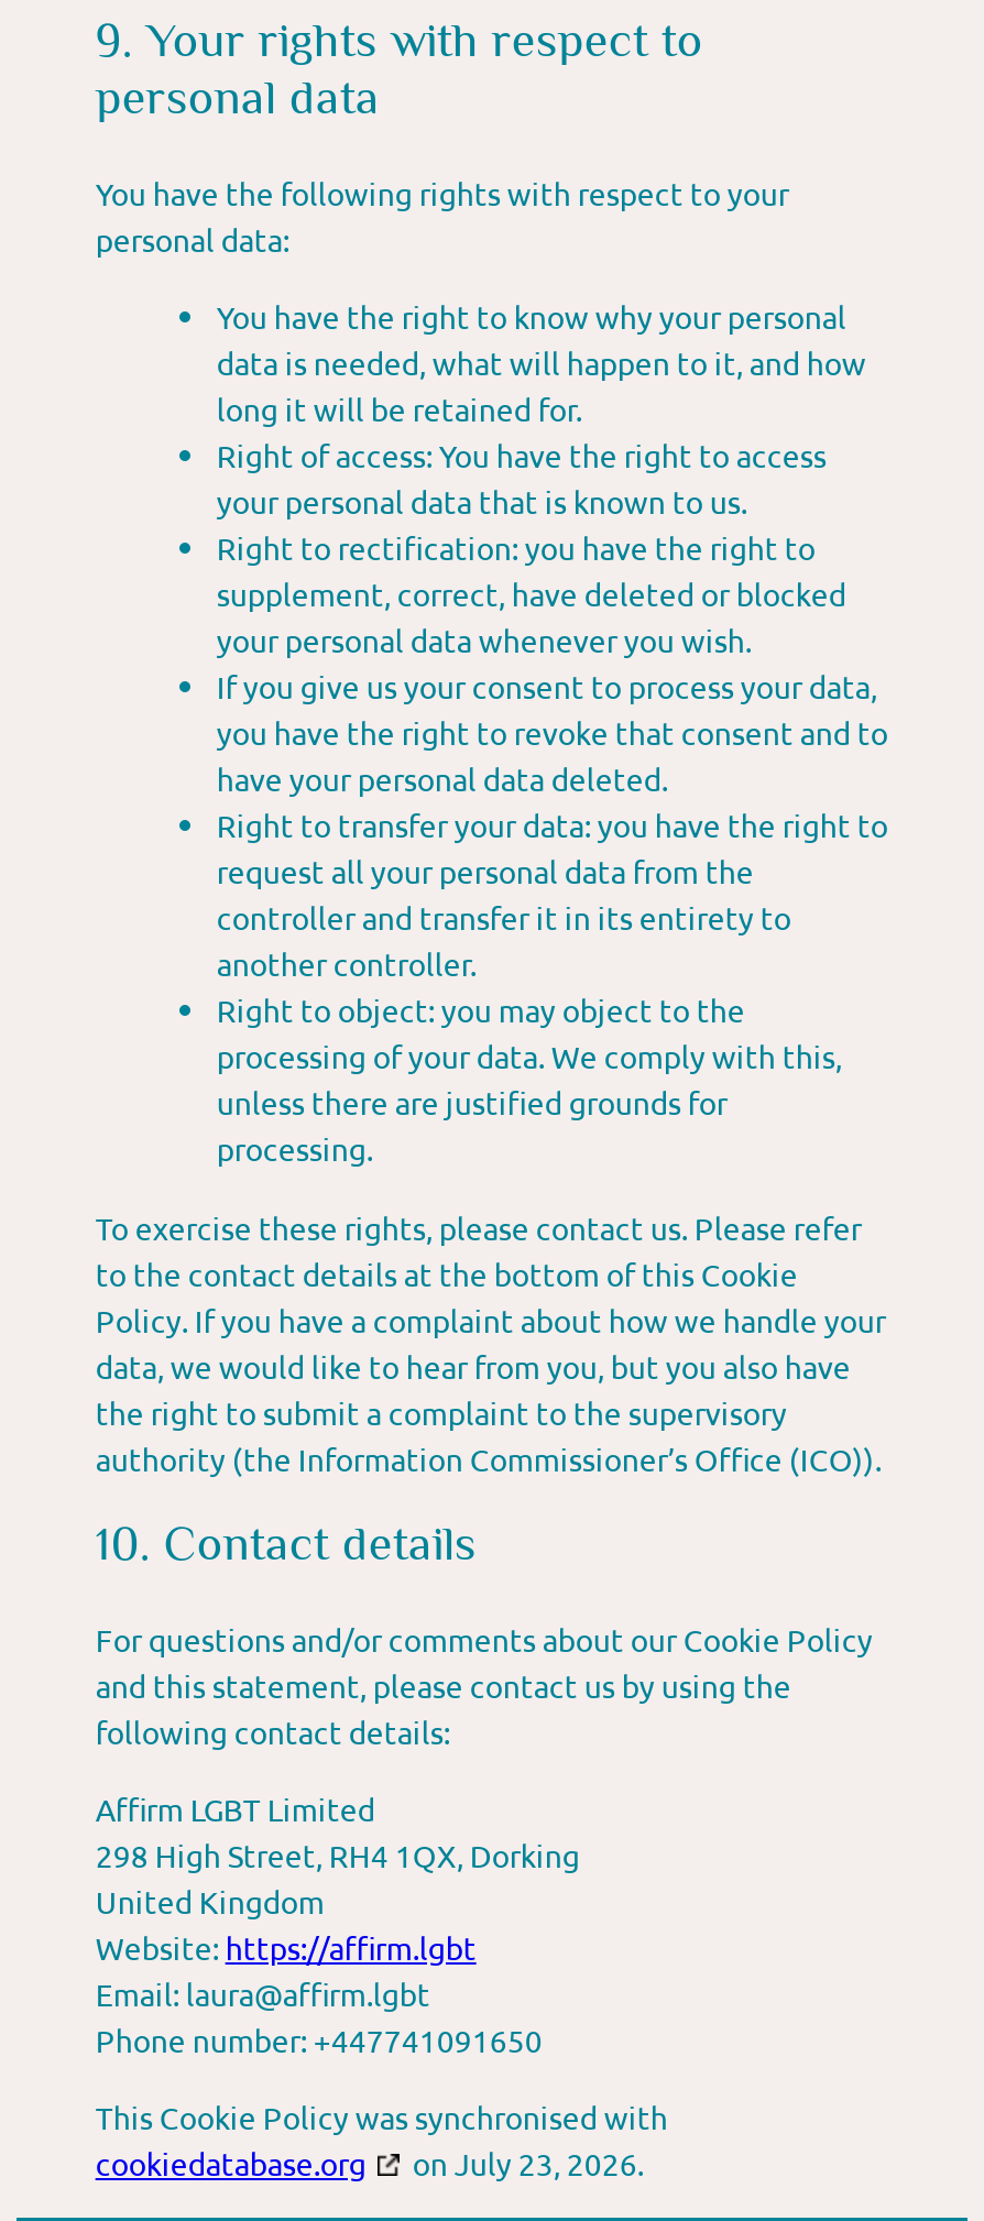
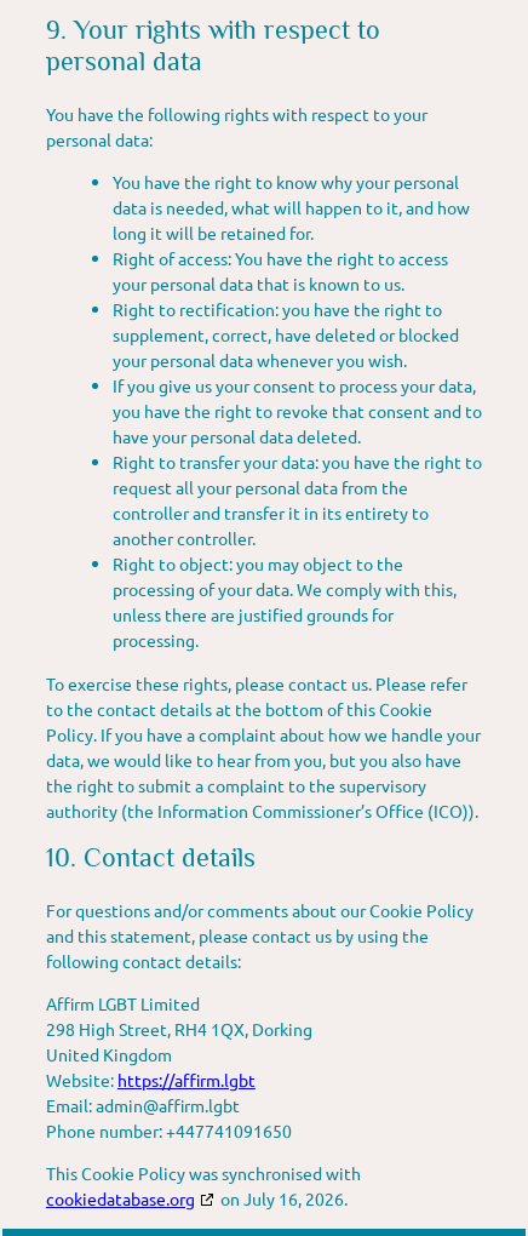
[95,1972,430,2012] Email: laura@affirm.lgbt -> [46,1094,240,1115] Email: admin@affirm.lgbt
[95,2142,643,2181] cookiedatabase.org on July 23, 2026. -> [46,1187,347,1209] cookiedatabase.org on July 16, 2026.

